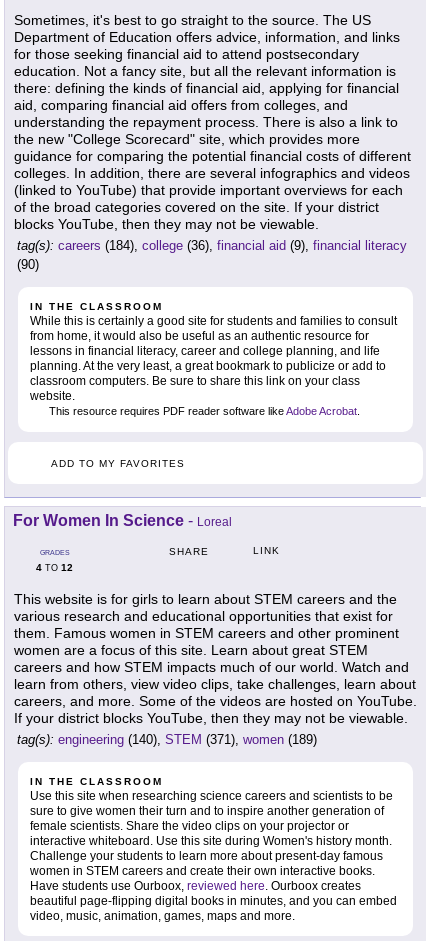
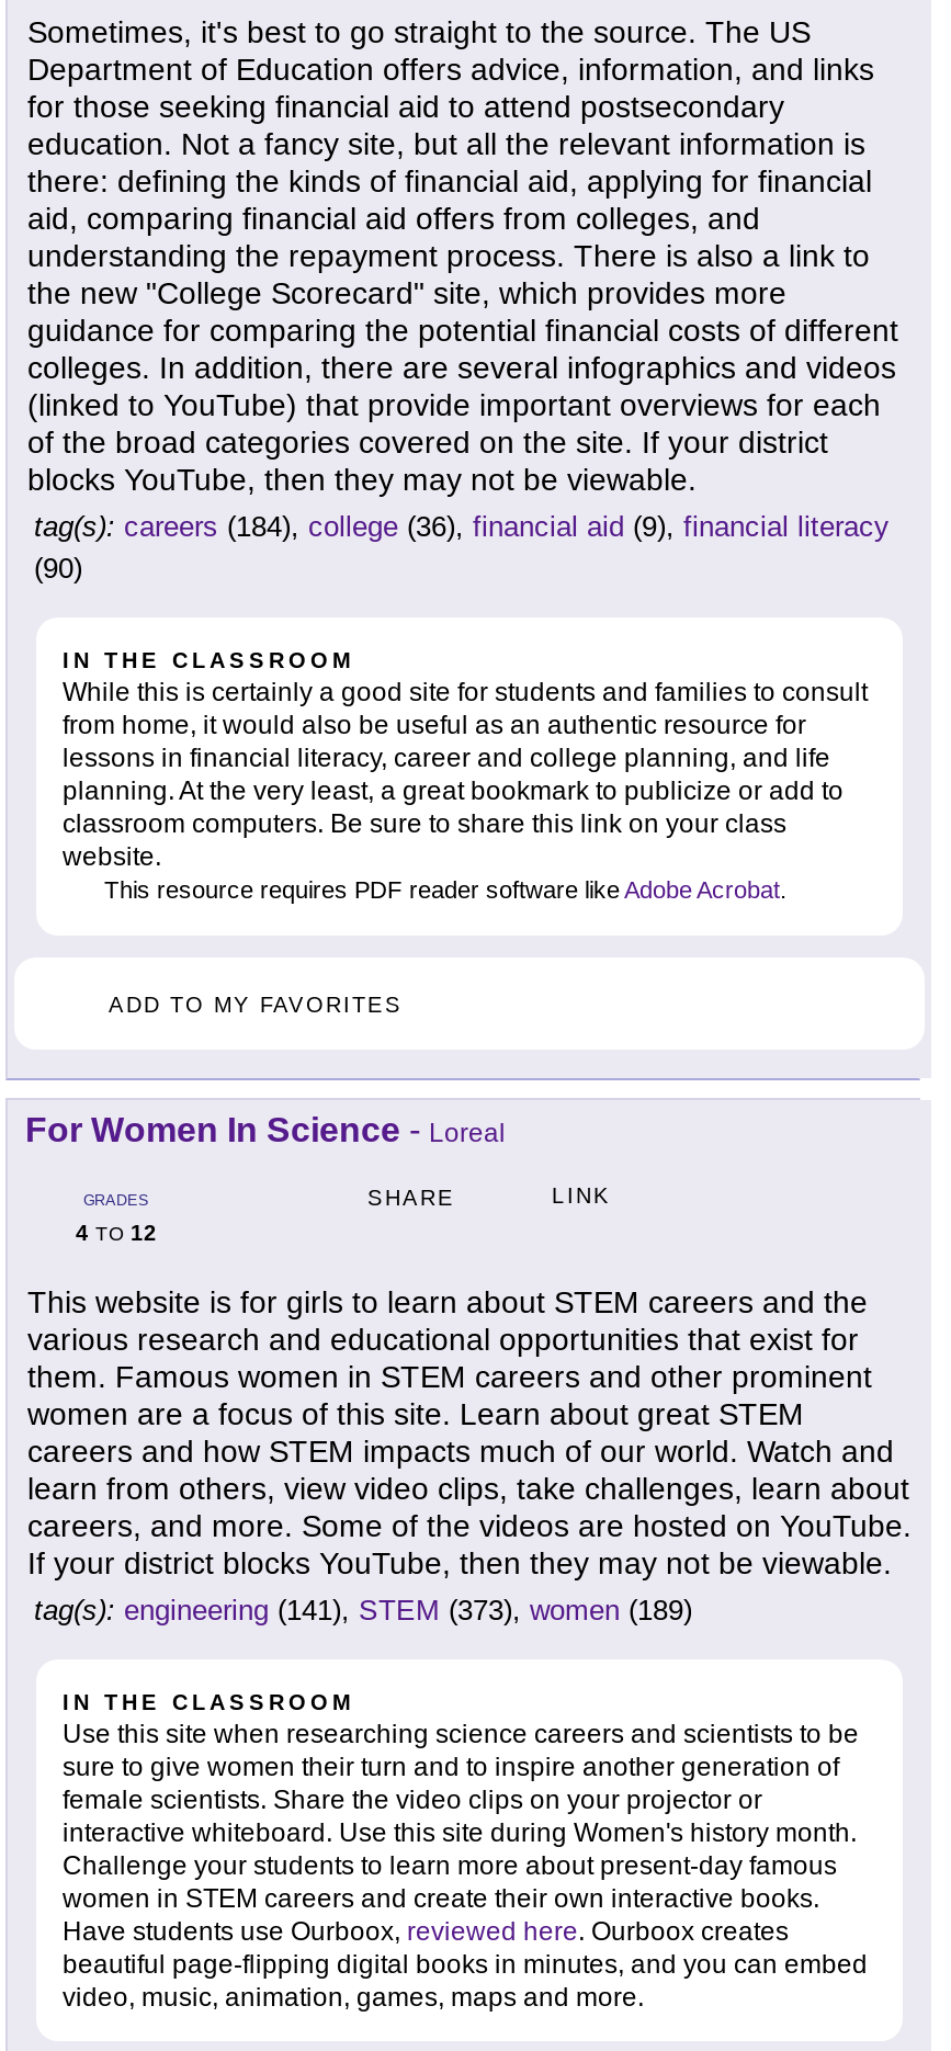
[17,732,317,747] tag(s): engineering (140), STEM (371), women (189) -> [34,1593,692,1626] tag(s): engineering (141), STEM (373), women (189)

